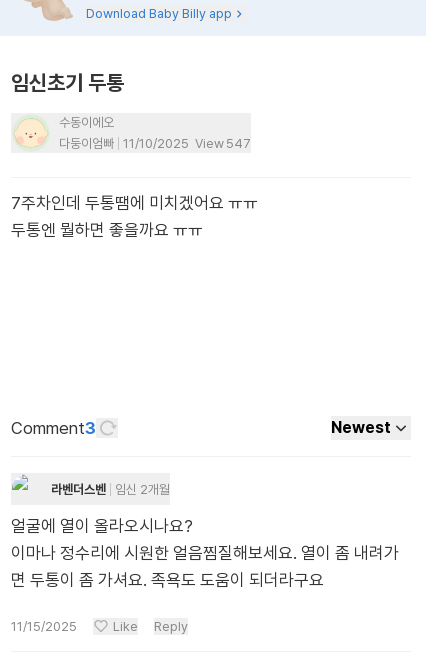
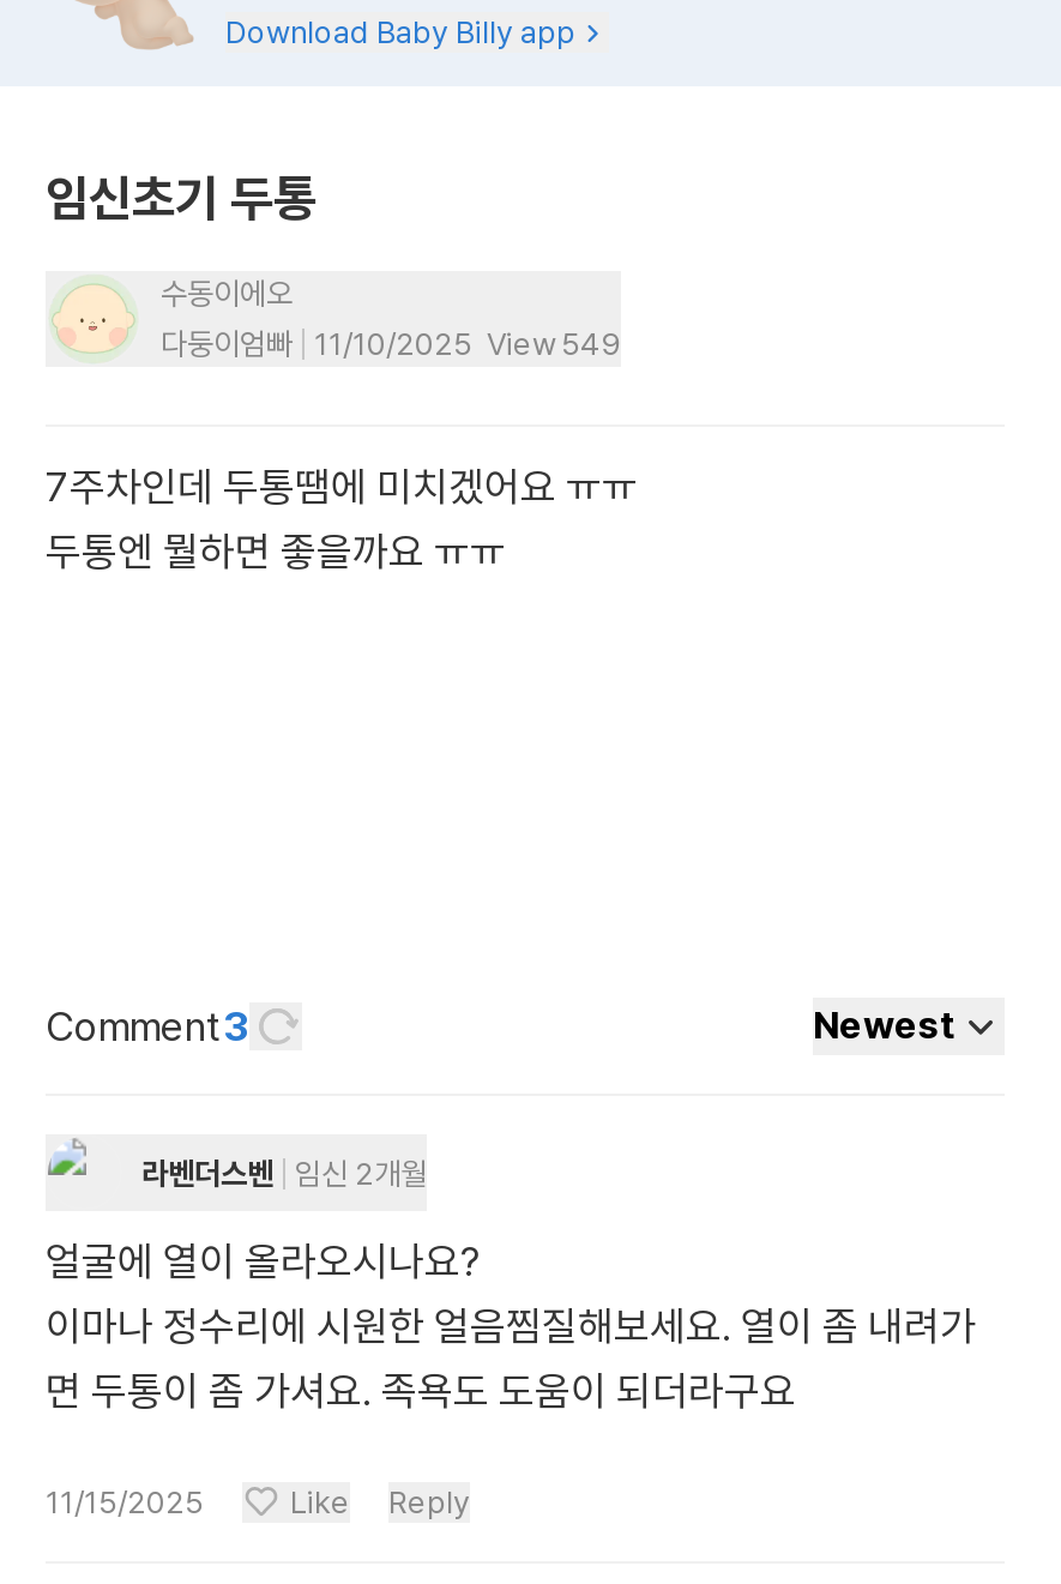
[59,136,251,151] 다둥이엄빠 11/10/2025 View 547 -> [161,326,621,362] 다둥이엄빠 11/10/2025 View 549

